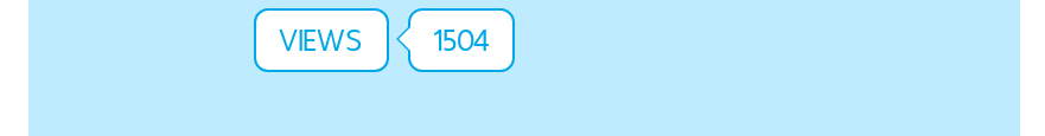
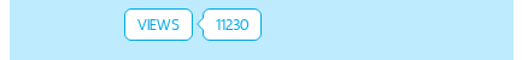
[279,12,488,64] VIEWS 1504 -> [137,10,248,37] VIEWS 11230

